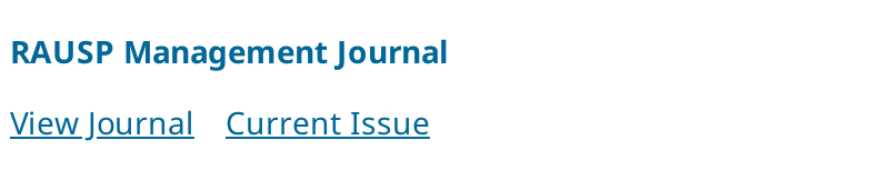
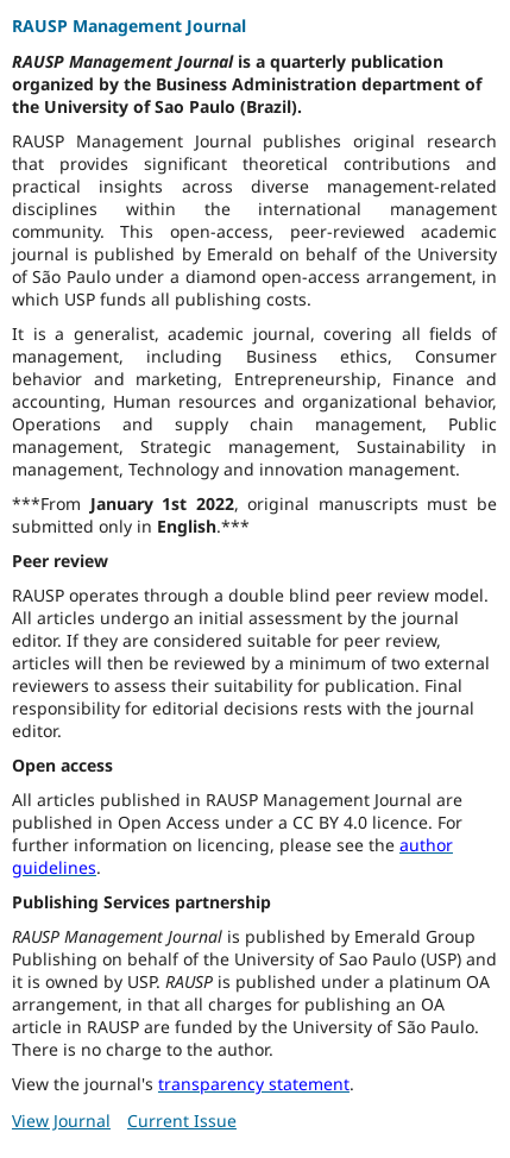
none -> [12,51,497,1095] RAUSP Management Journal is a quarterly publication | organized by the Business Administration department of | the University of Sao Paulo (Brazil). | RAUSP Management Journal publishes original research | that provides significant theoretical contributions and | practical insights across diverse management-related | disciplines within the international management | community. This open-access, peer-reviewed academic | journal is published by Emerald on behalf of the University | of São Paulo under a diamond open-access arrangement, in | which USP funds all publishing costs. | It is a generalist, academic journal, covering all fields of | management, including Business ethics, Consumer | behavior and marketing, Entrepreneurship, Finance and | accounting, Human resources and organizational behavior, | Operations and supply chain management, Public | management, Strategic management, Sustainability in | management, Technology and innovation management. | ***From January 1st 2022, original manuscripts must be | submitted only in English.*** | Peer review | RAUSP operates through a double blind peer review model. | All articles undergo an initial assessment by the journal | editor. If they are considered suitable for peer review, | articles will then be reviewed by a minimum of two external | reviewers to assess their suitability for publication. Final | responsibility for editorial decisions rests with the journal | editor. | Open access | All articles published in RAUSP Management Journal are | published in Open Access under a CC BY 4.0 licence. For | further information on licencing, please see the author | guidelines. | Publishing Services partnership | RAUSP Management Journal is published by Emerald Group | Publishing on behalf of the University of Sao Paulo (USP) and | it is owned by USP. RAUSP is published under a platinum OA | arrangement, in that all charges for publishing an OA | article in RAUSP are funded by the University of São Paulo. | There is no charge to the author. | View the journal's transparency statement.

